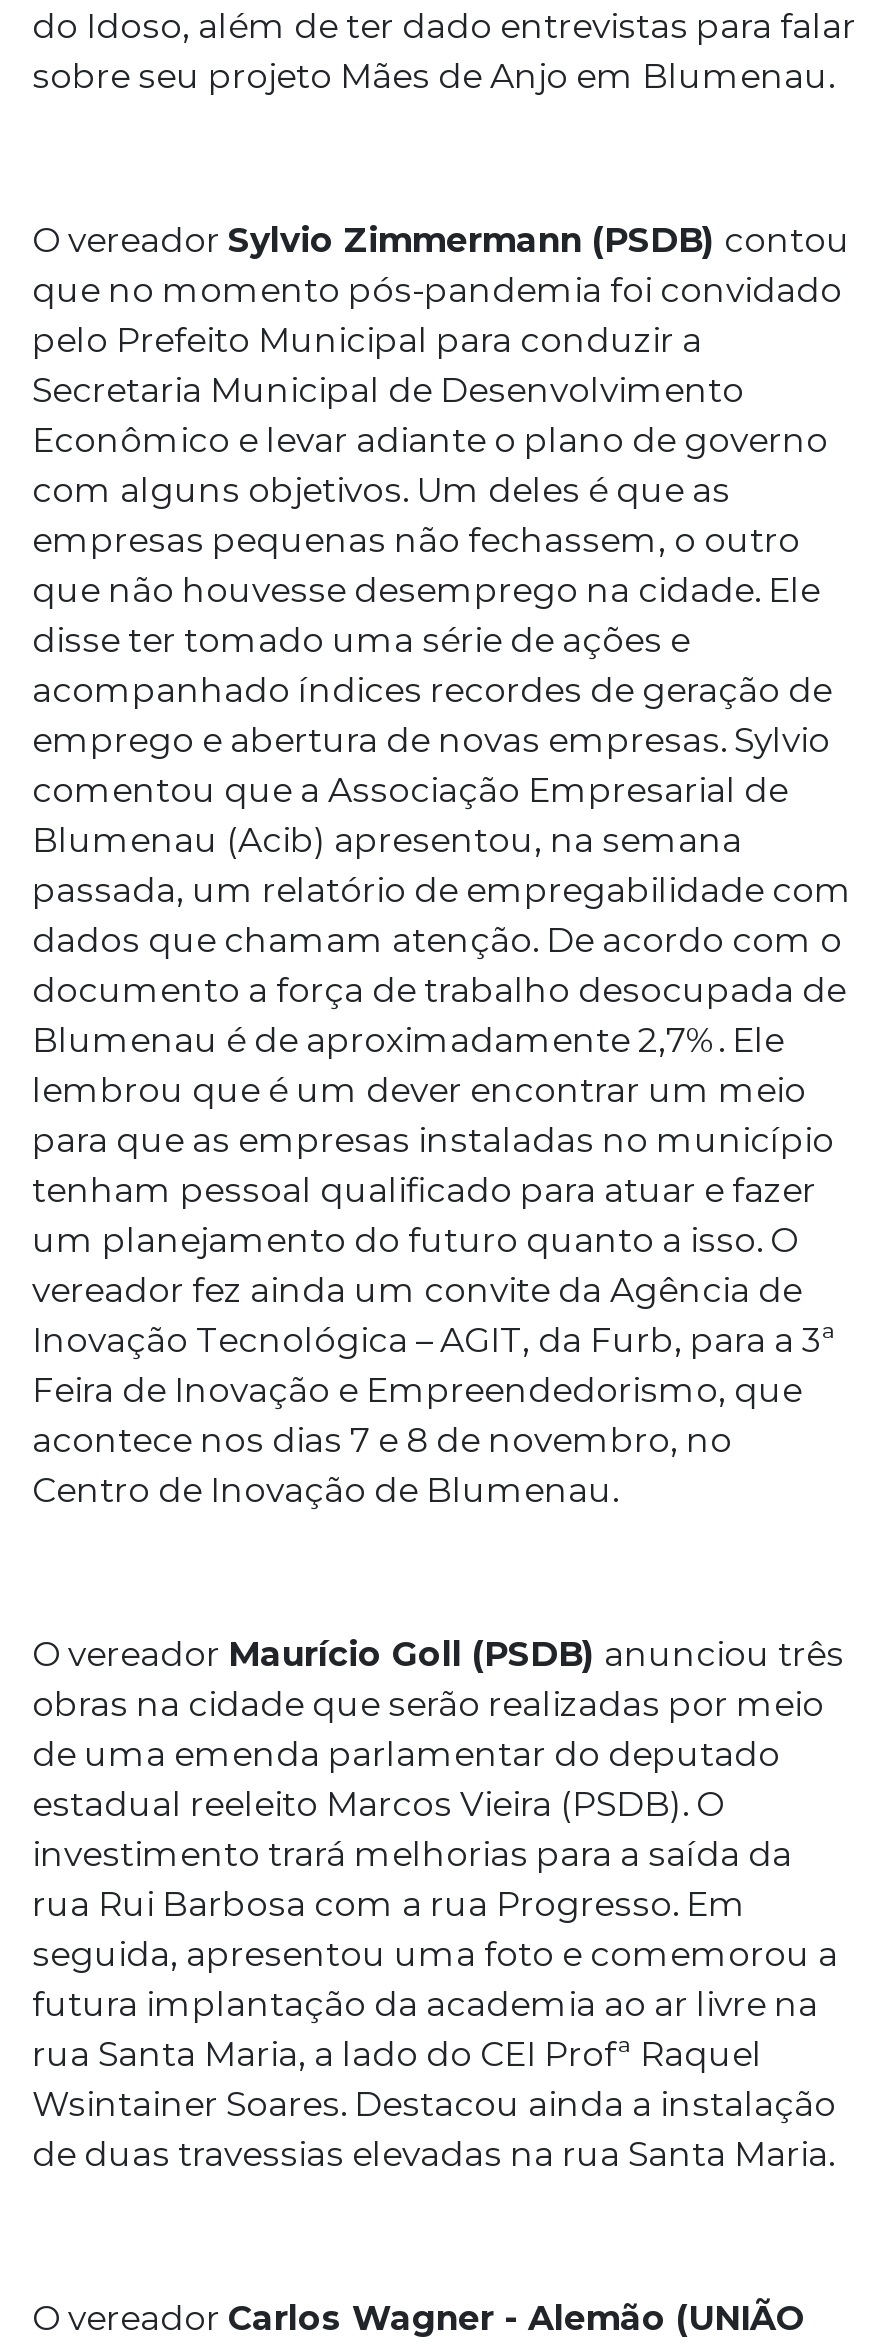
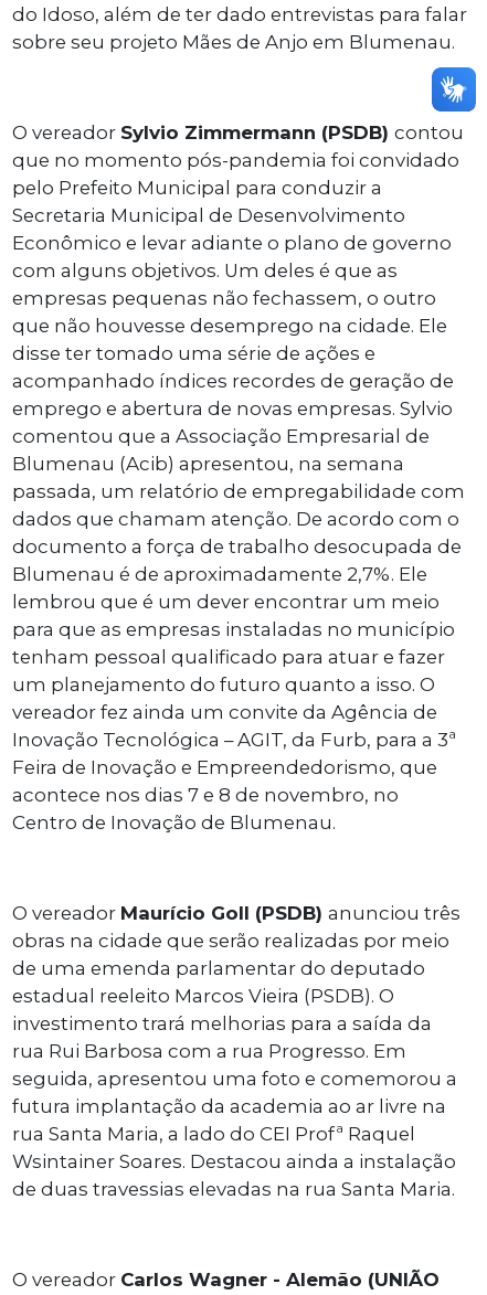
none -> [431,66,477,113] [image]

